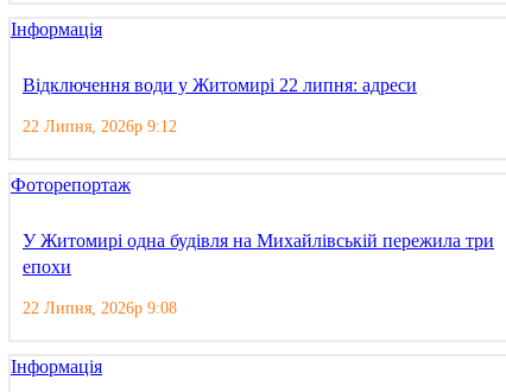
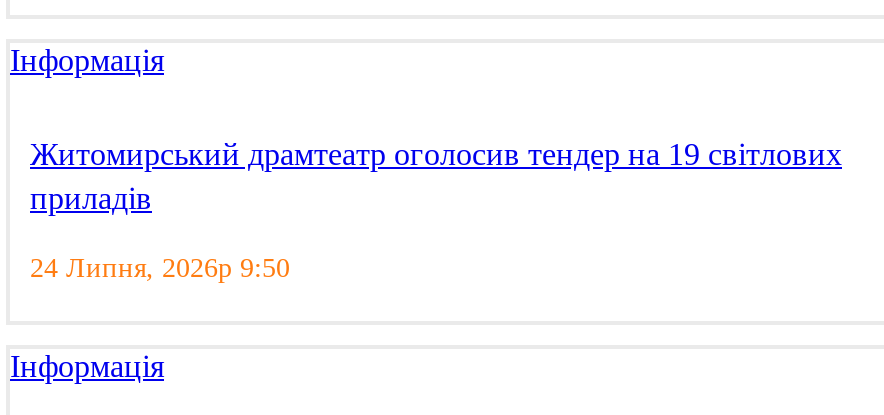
[11,74,494,317] Відключення води у Житомирі 22 липня: адреси | 22 Липня, 2026р 9:12 | Фоторепортаж | У Житомирі одна будівля на Михайлівській пережила три | епохи | 22 Липня, 2026р 9:08 -> [30,136,842,282] Житомирський драмтеатр оголосив тендер на 19 світлових | приладів | 24 Липня, 2026р 9:50

